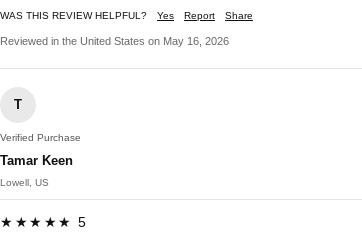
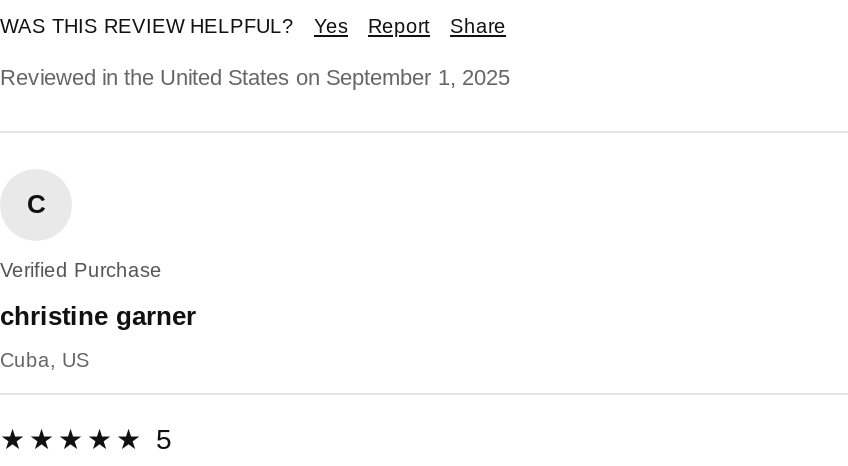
[0,35,229,47] Reviewed in the United States on May 16, 2026 -> [0,65,510,89] Reviewed in the United States on September 1, 2025
[14,97,22,112] T -> [27,189,45,219] C
[0,153,73,168] Tamar Keen -> [0,301,196,331] christine garner
[0,177,49,188] Lowell, US -> [0,349,90,371] Cuba, US

